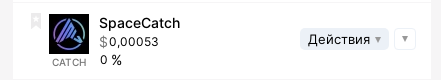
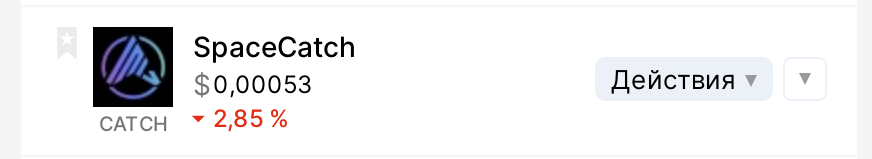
[52,52,108,68] CATCH 0 -> [99,103,263,135] CATCH 2,85

